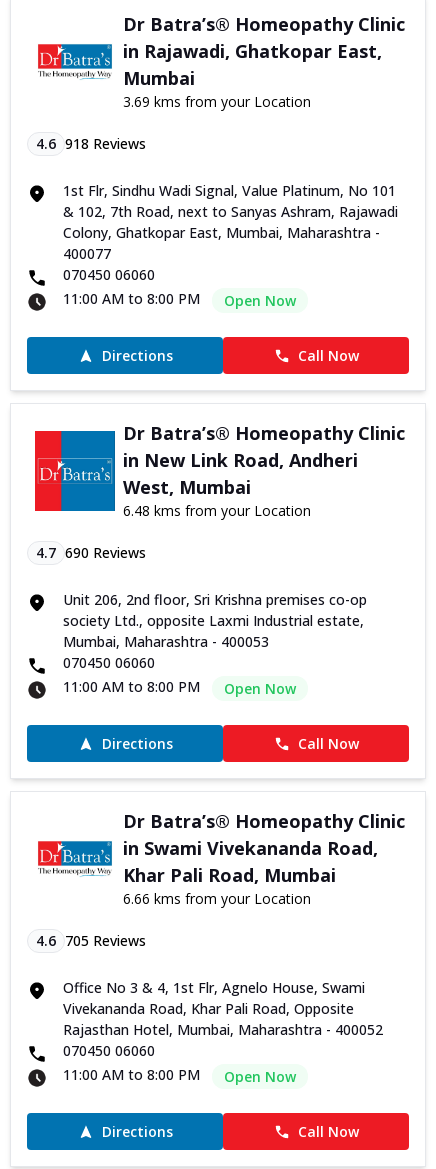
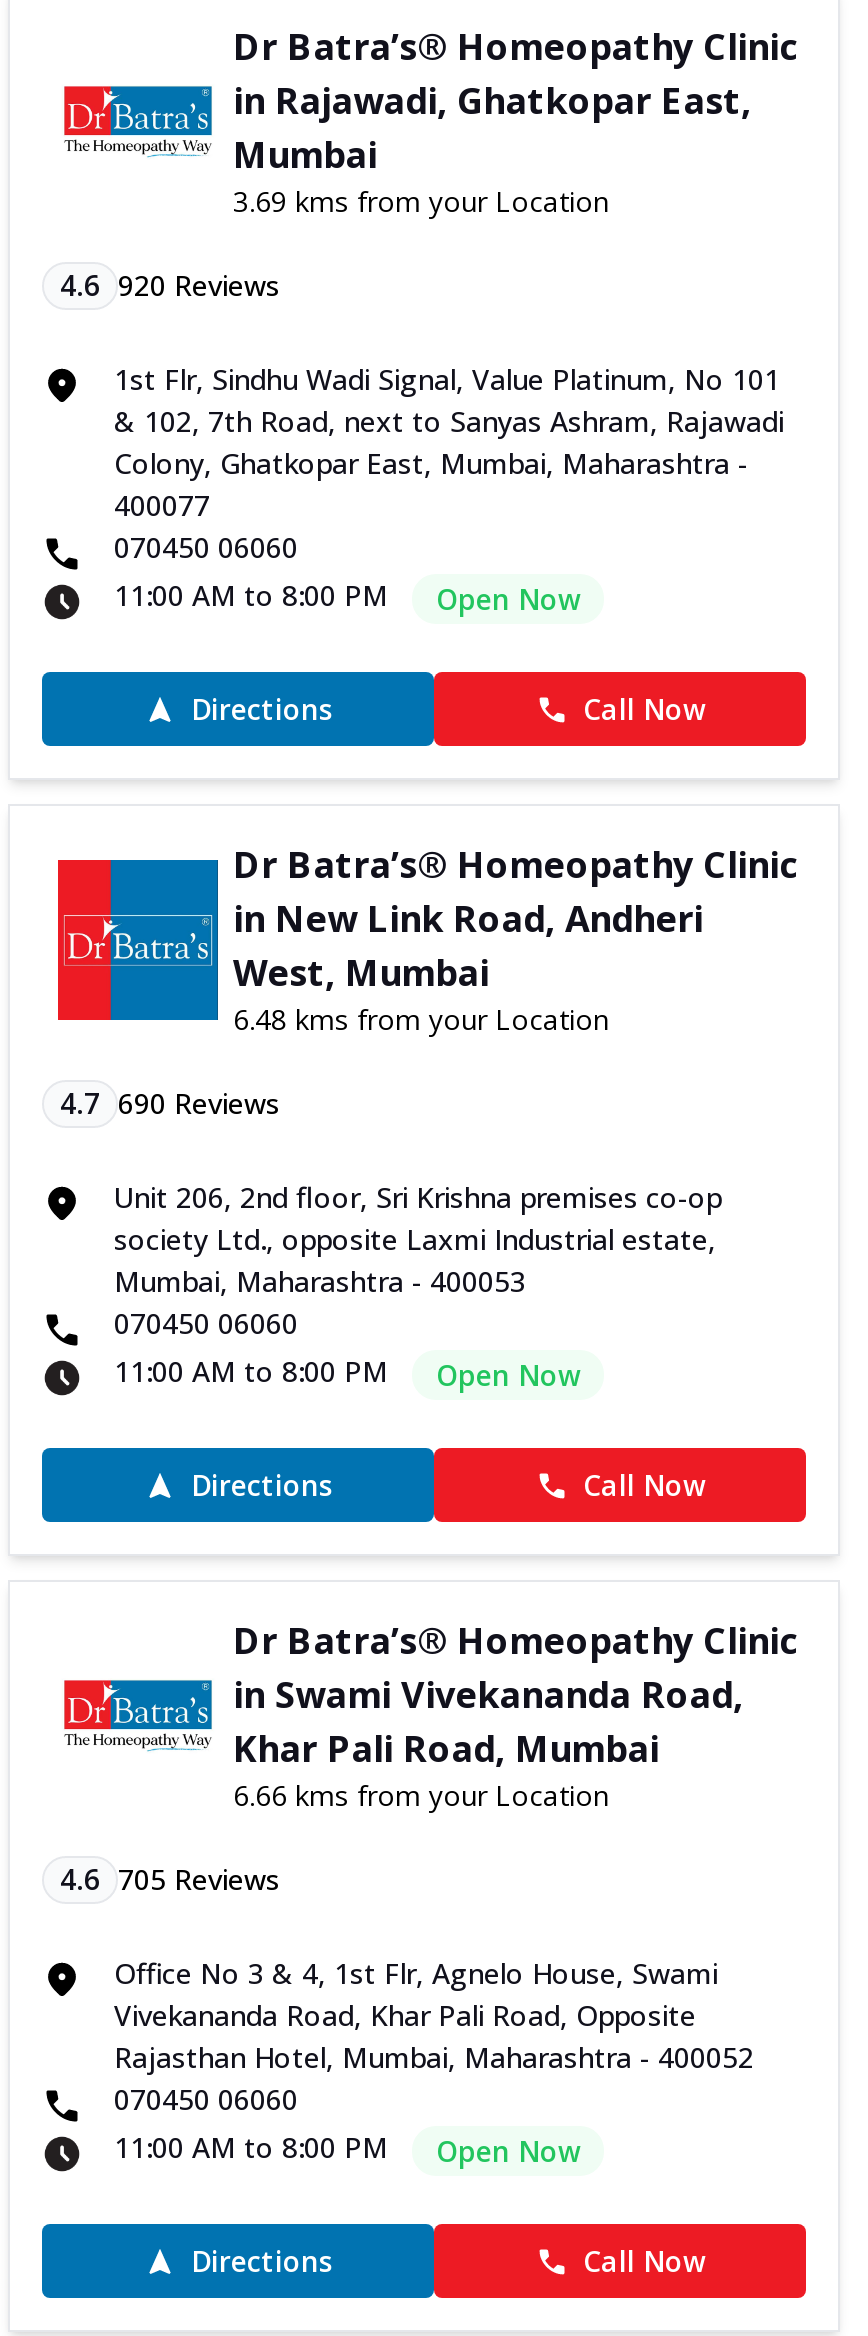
[36,134,146,153] 4.6 918 Reviews -> [60,267,280,305] 4.6 920 Reviews

